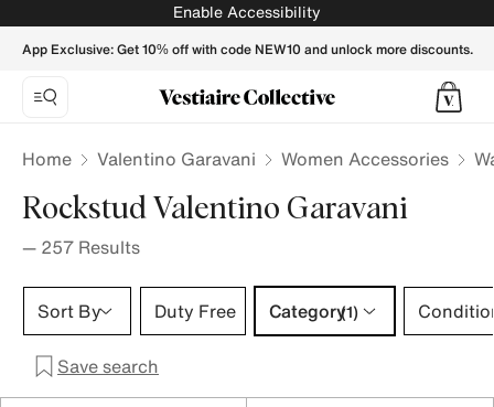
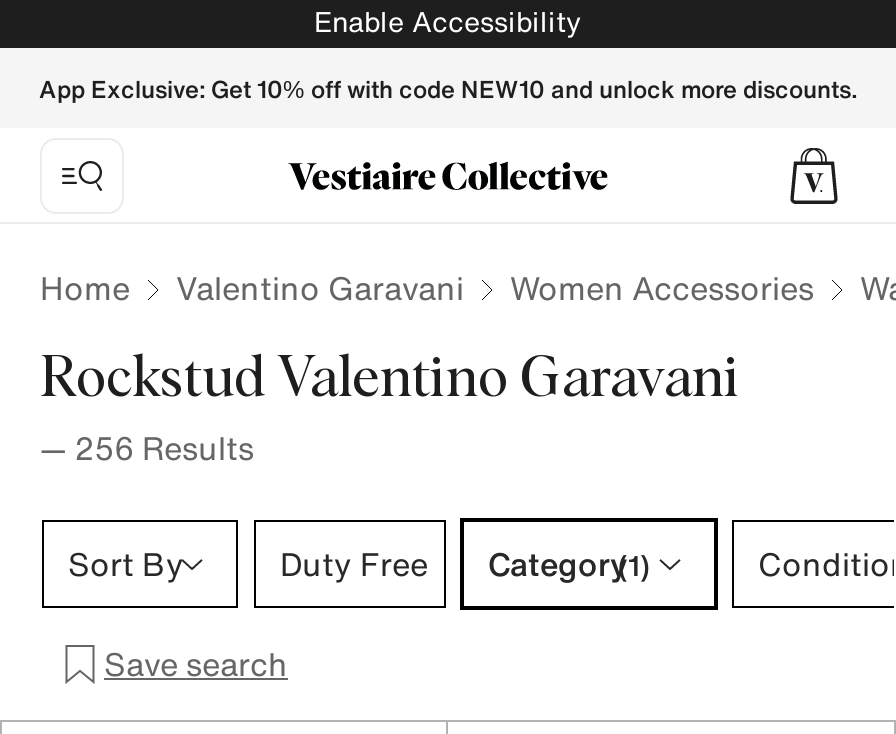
[22,234,140,260] — 257 Results -> [40,424,254,472] — 256 Results

